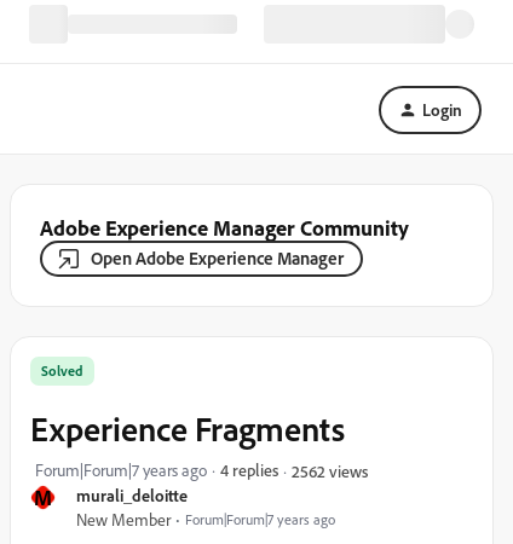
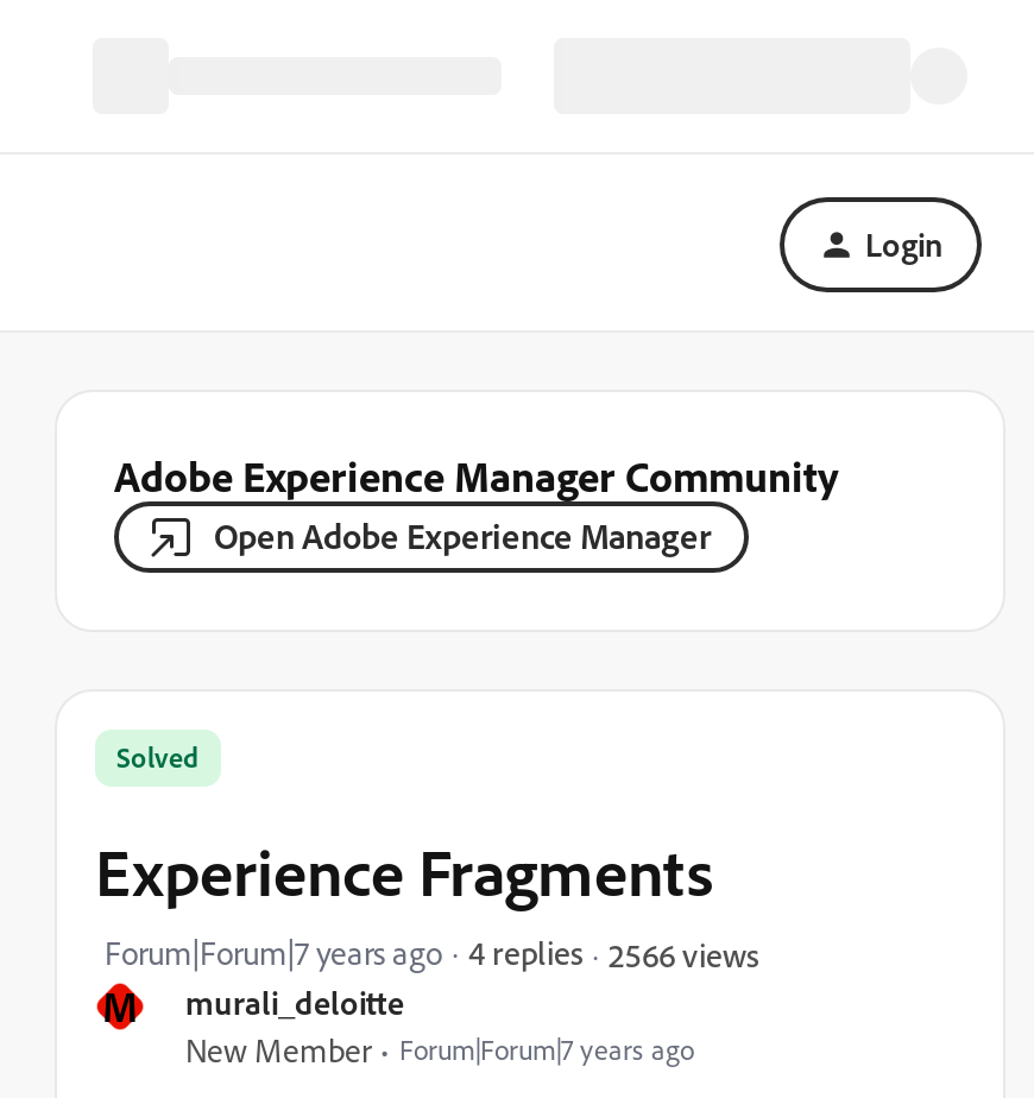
[292,460,368,481] 2562 views -> [609,933,758,973] 2566 views

